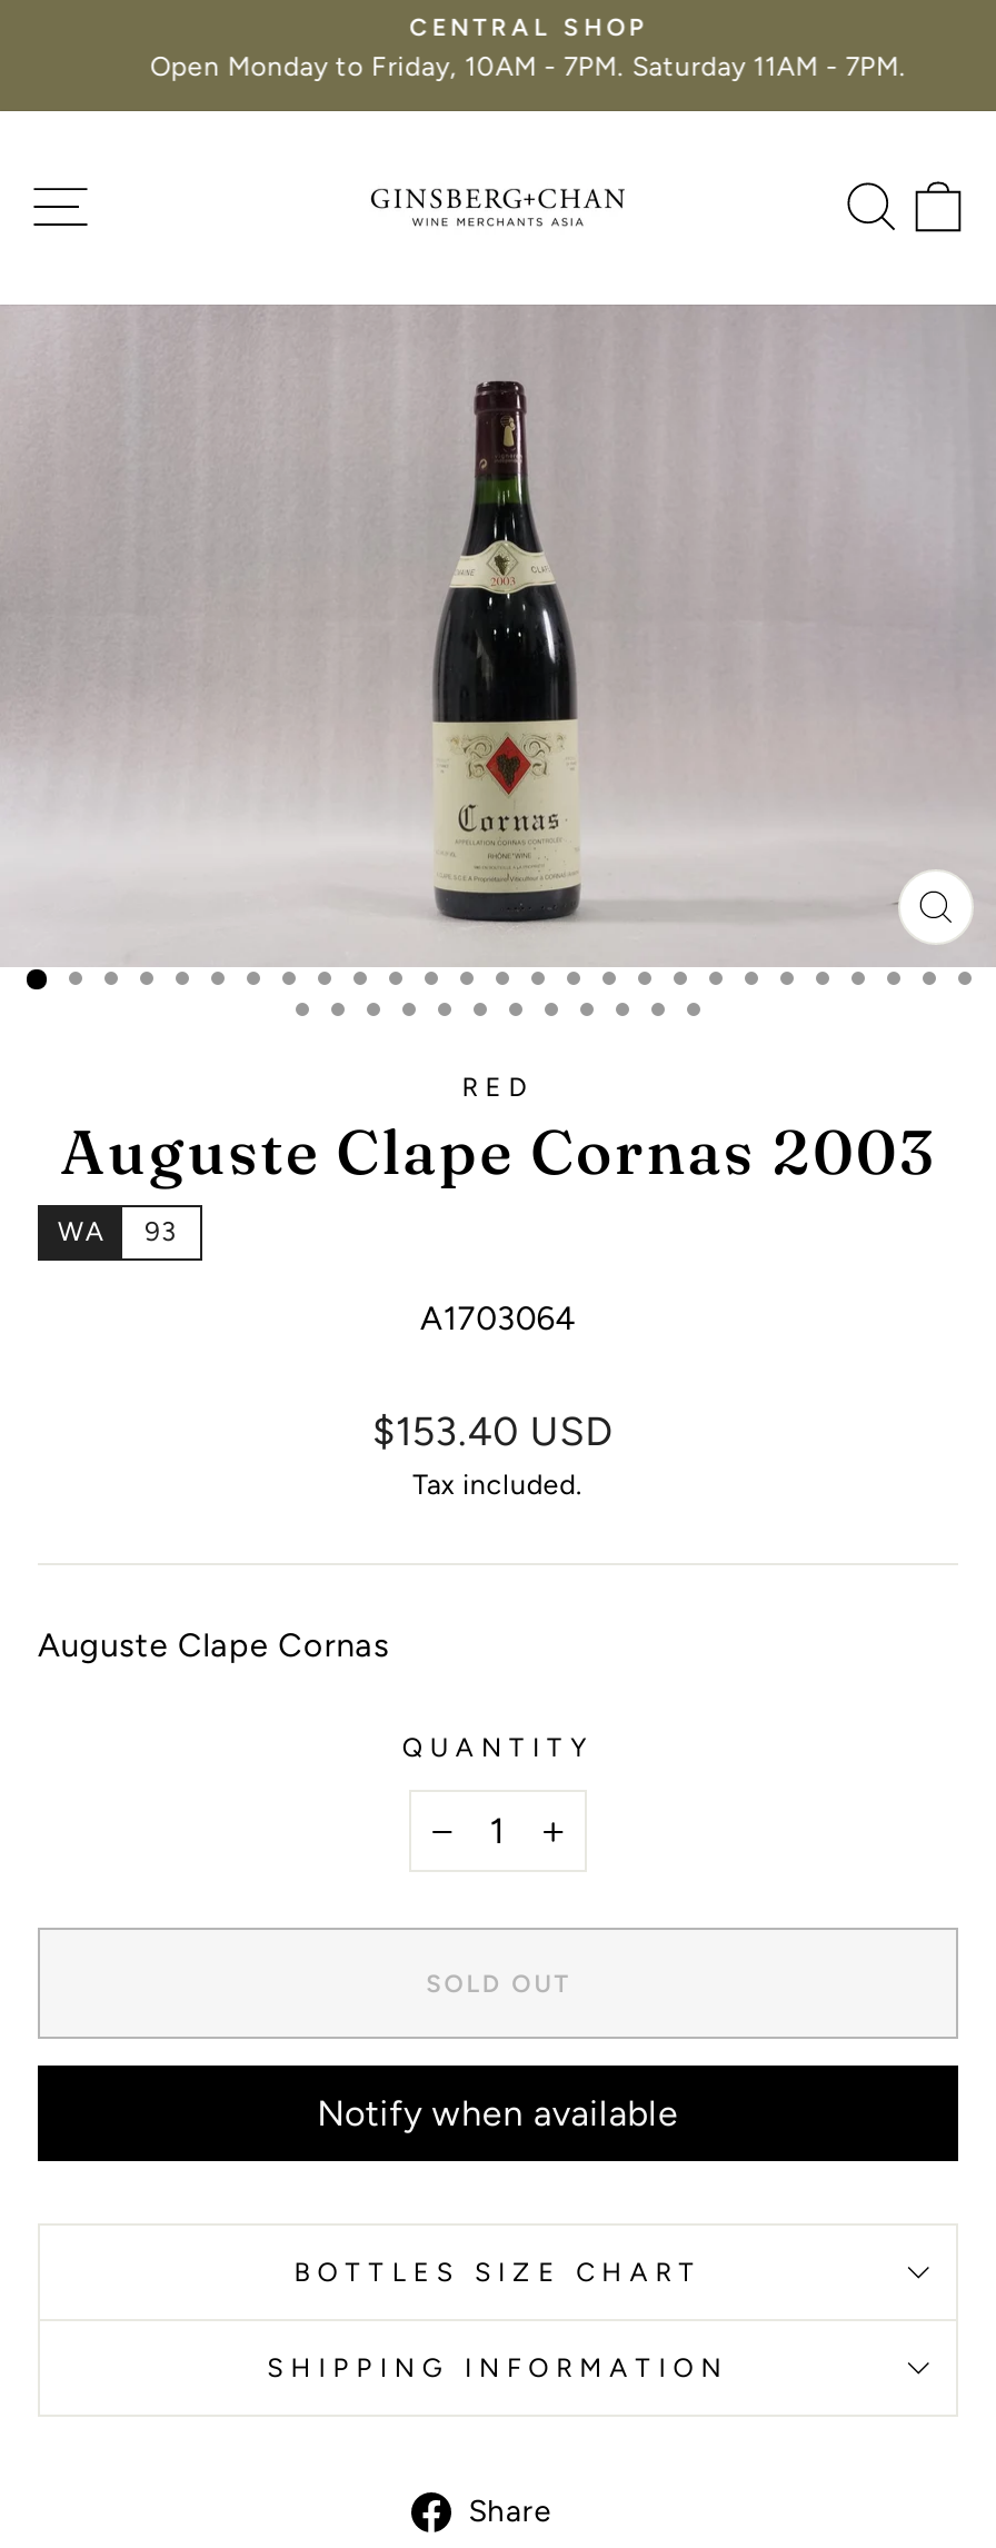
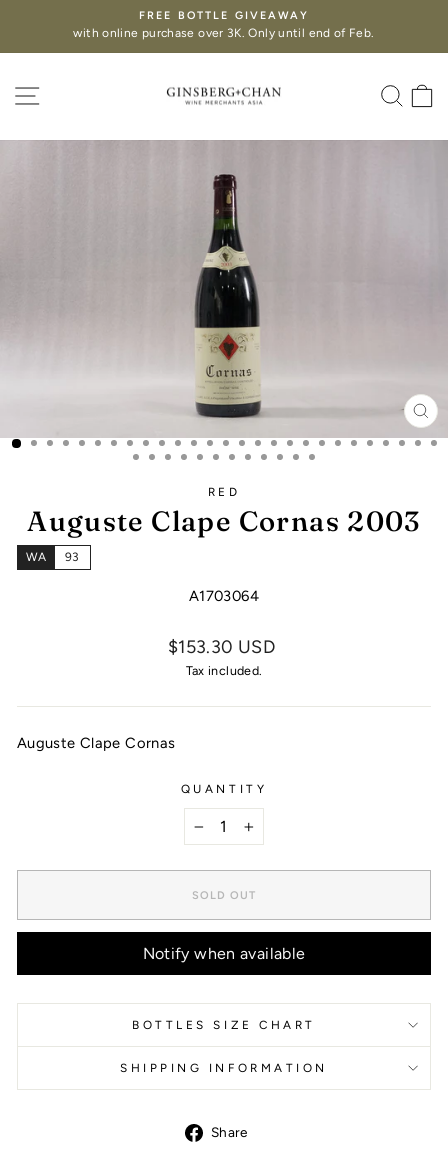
[120,13,877,82] CENTRAL SHOP | Open Monday to Friday, 10AM - 7PM. Saturday 11AM - 7PM. -> [73,9,375,40] FREE BOTTLE GIVEAWAY | with online purchase over 3K. Only until end of Feb.
[372,1408,612,1457] $153.40 USD -> [168,636,275,658] $153.30 USD

